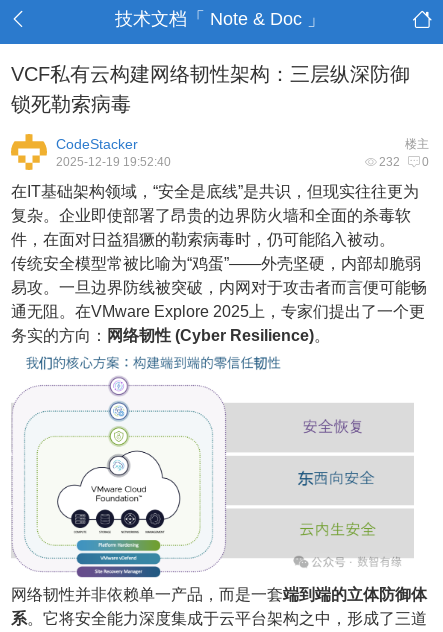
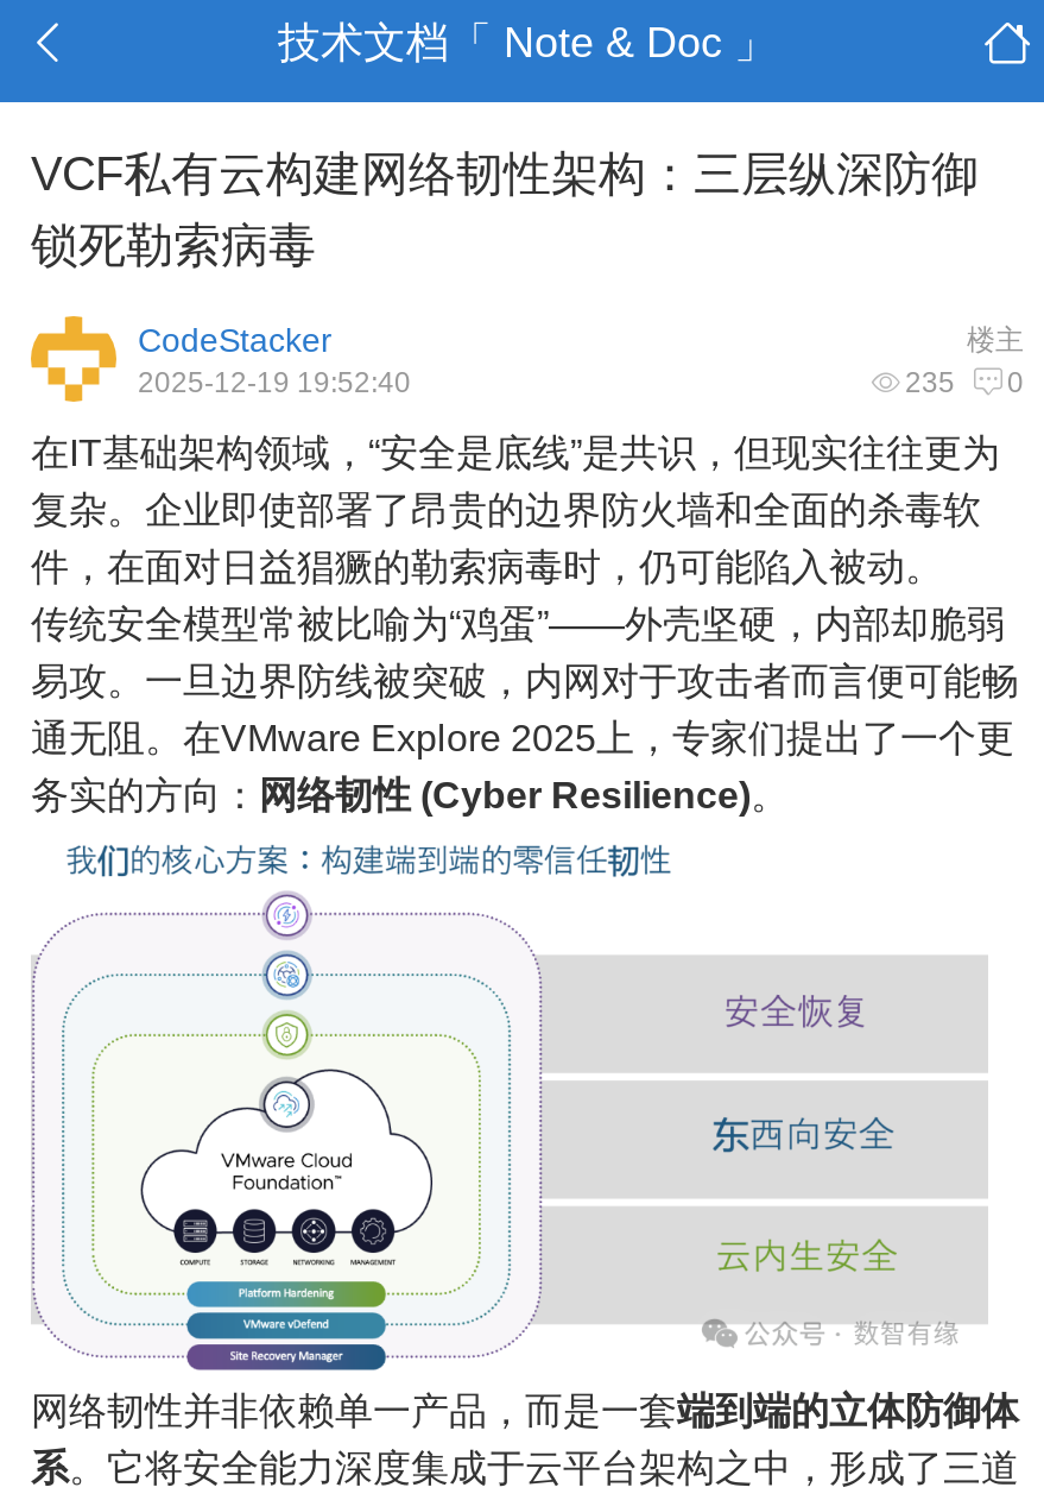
[379,155,429,169] 232 0 -> [905,366,1024,399] 235 0

